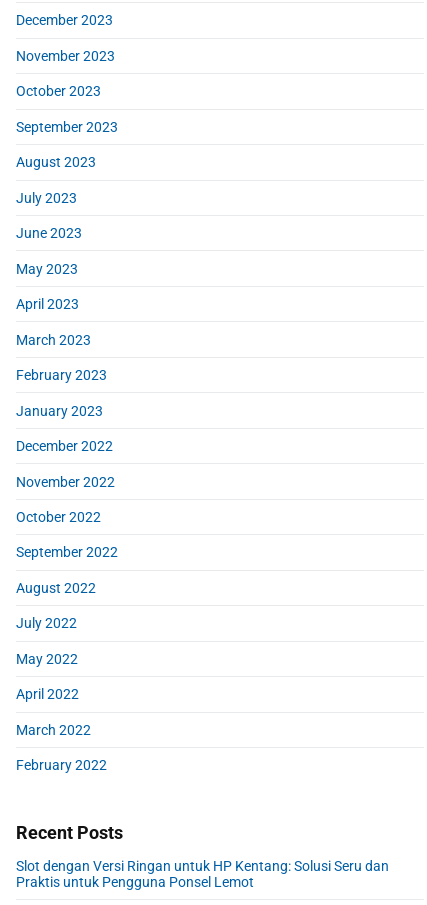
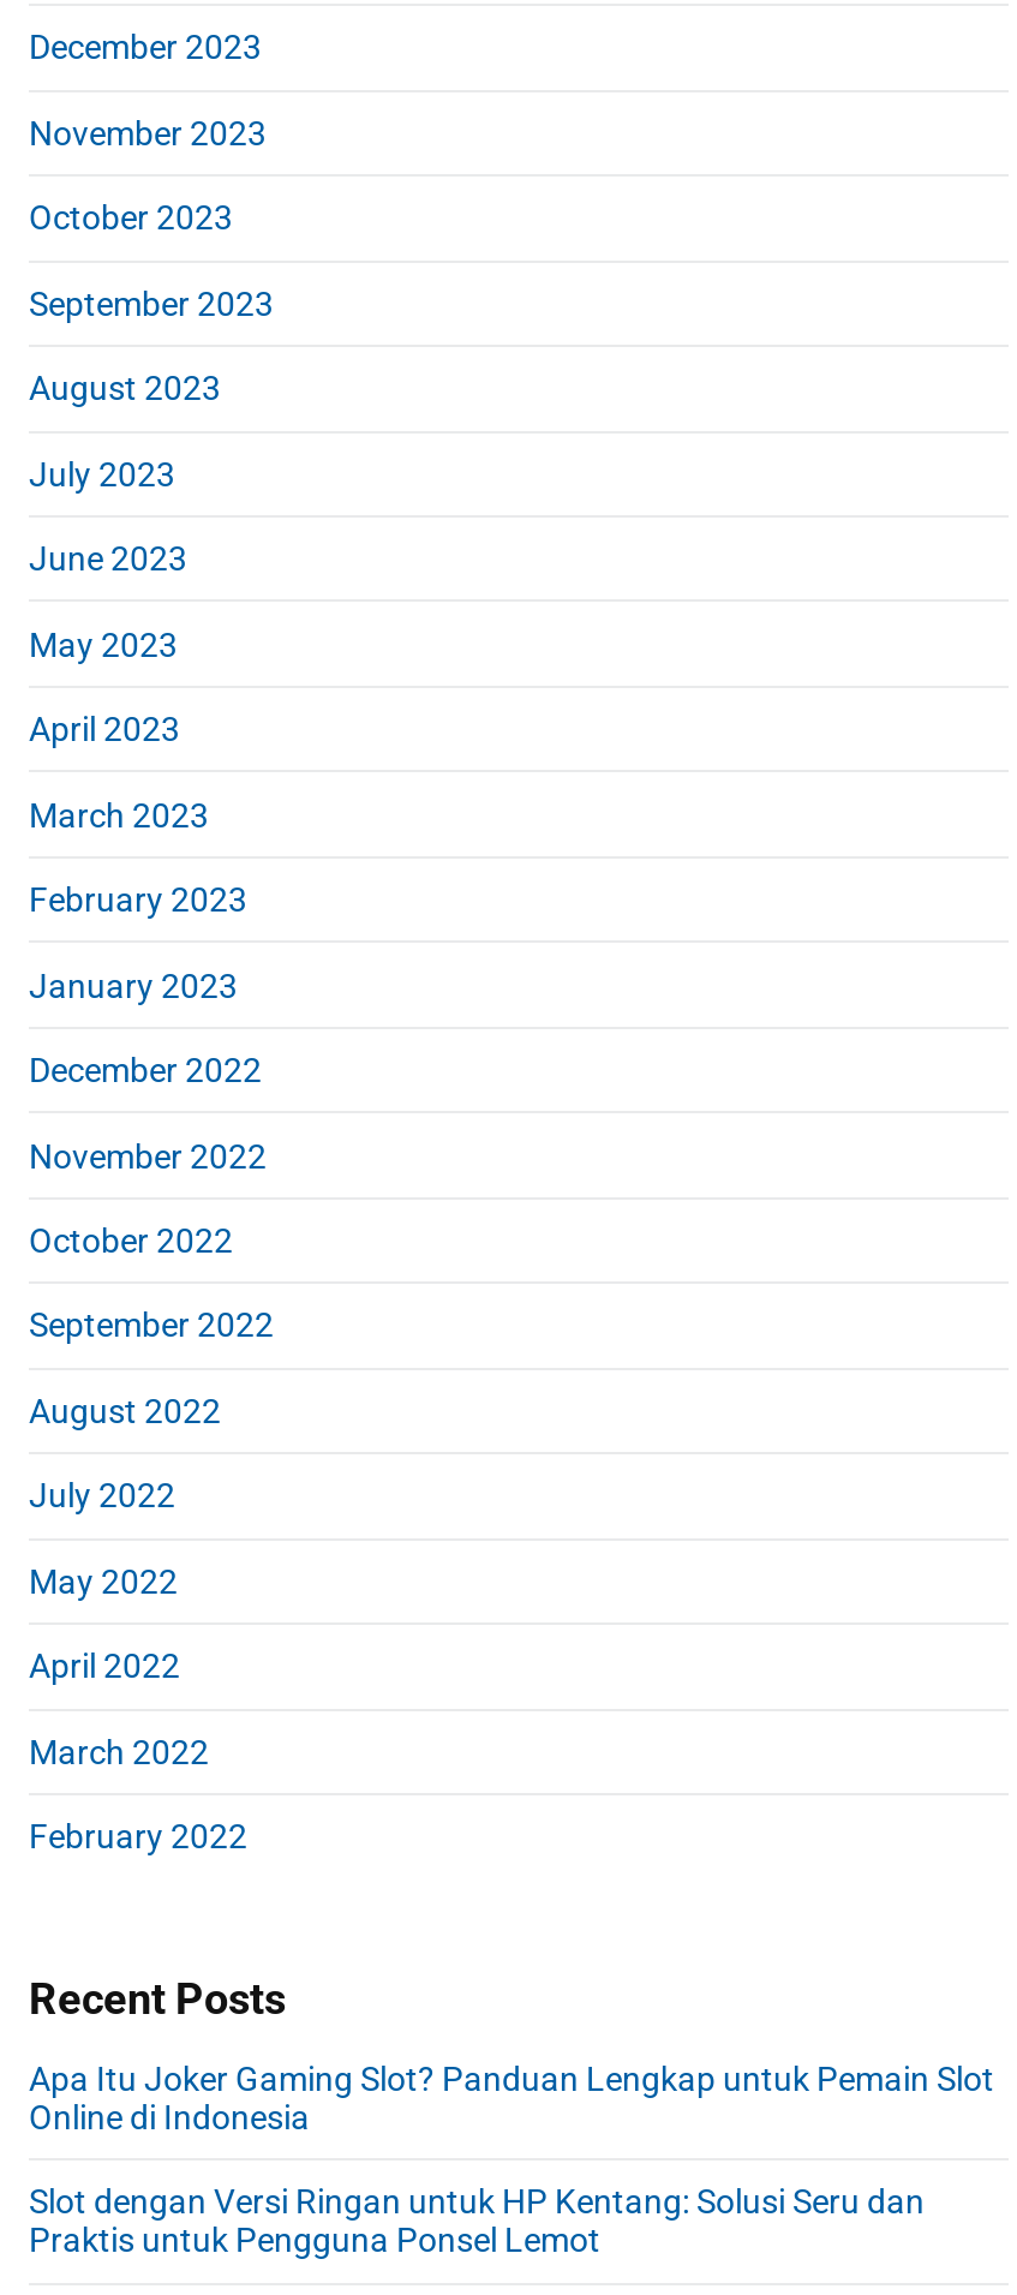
none -> [29,2059,994,2136] Apa Itu Joker Gaming Slot? Panduan Lengkap untuk Pemain Slot | Online di Indonesia

